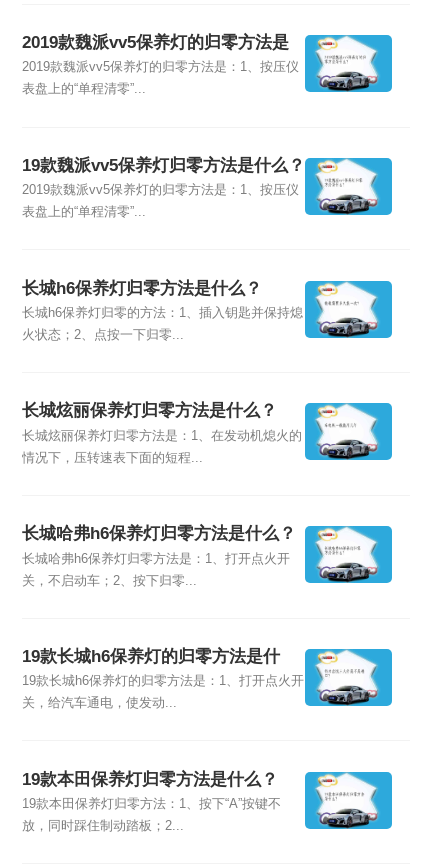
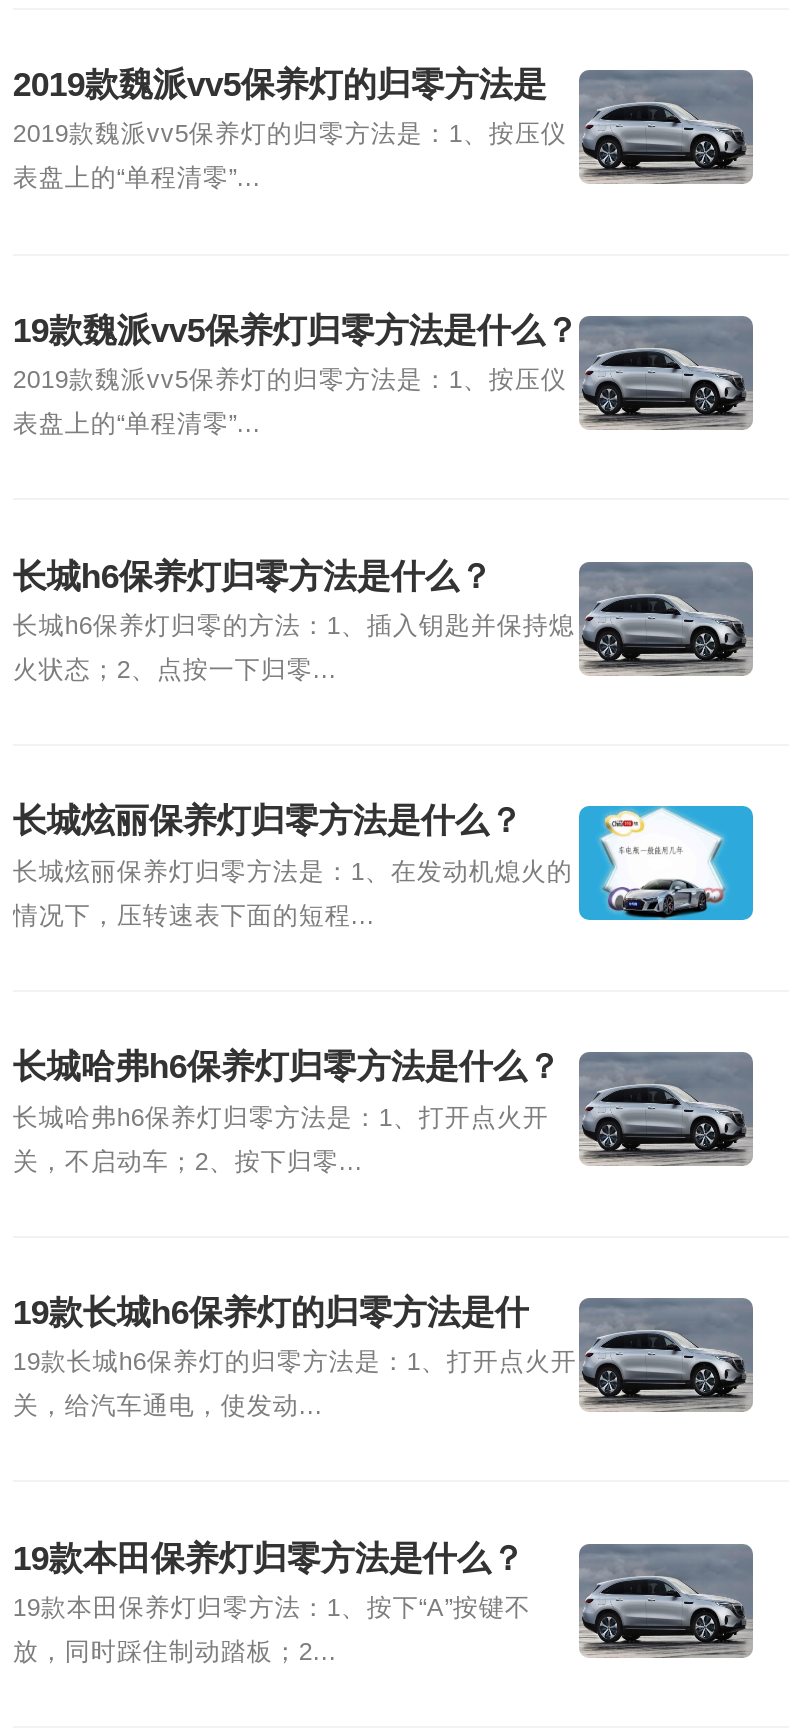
[304,34,393,93] [image] -> [577,70,755,186] [image]
[304,157,393,216] [image] -> [577,316,755,432] [image]
[304,280,393,339] [image] -> [577,562,755,678] [image]
[304,525,393,584] [image] -> [577,1052,755,1168] [image]
[304,648,393,707] [image] -> [577,1298,755,1414] [image]
[304,771,393,830] [image] -> [577,1544,755,1660] [image]

